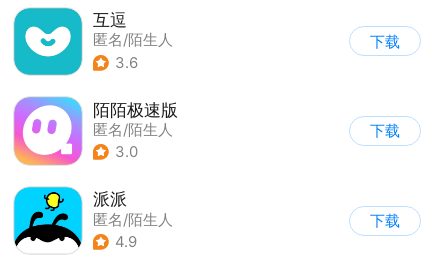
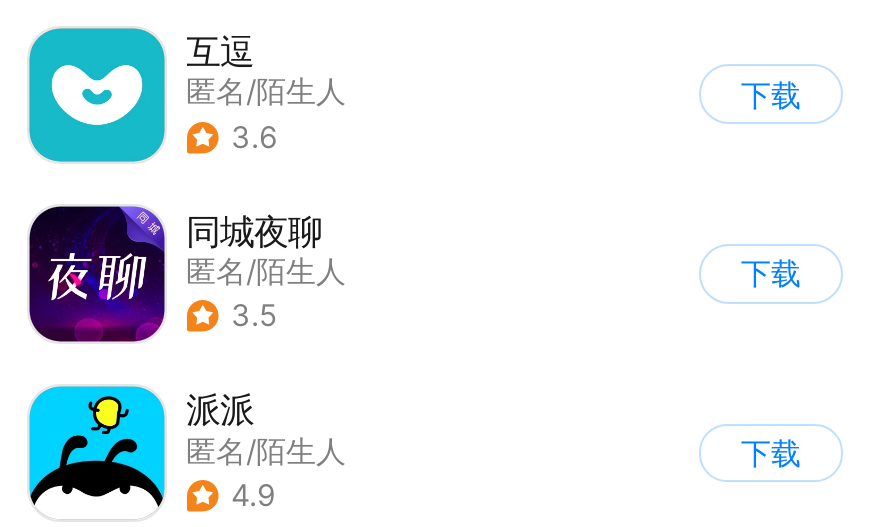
[13,96,177,166] [image] | 陌陌极速版 -> [27,204,322,344] [image] | 同城夜聊
[115,143,138,161] 3.0 -> [231,299,277,335] 3.5

